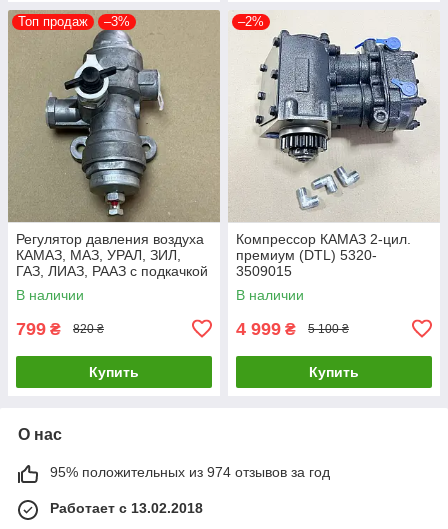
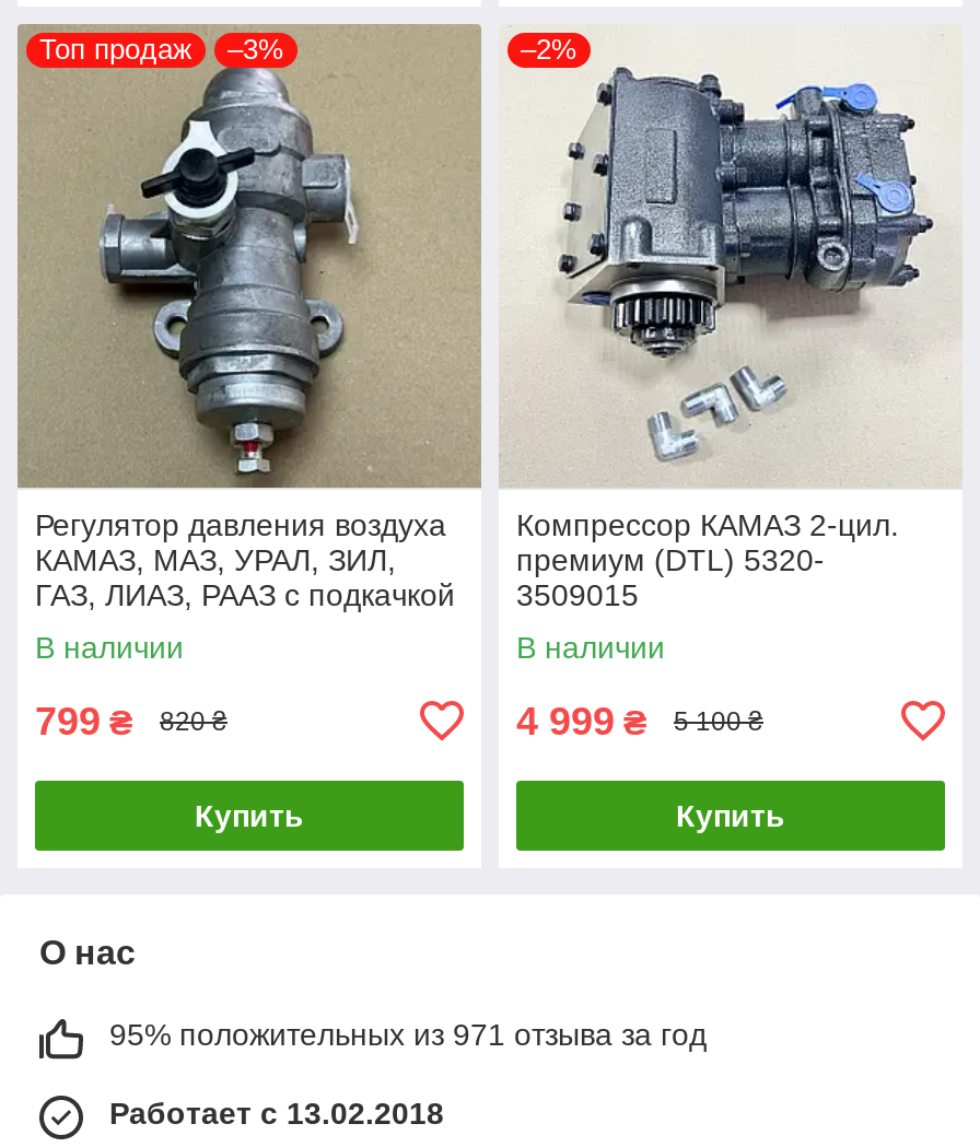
[50,464,330,480] 95% положительных из 974 отзывов за год -> [109,1016,707,1051] 95% положительных из 971 отзыва за год

